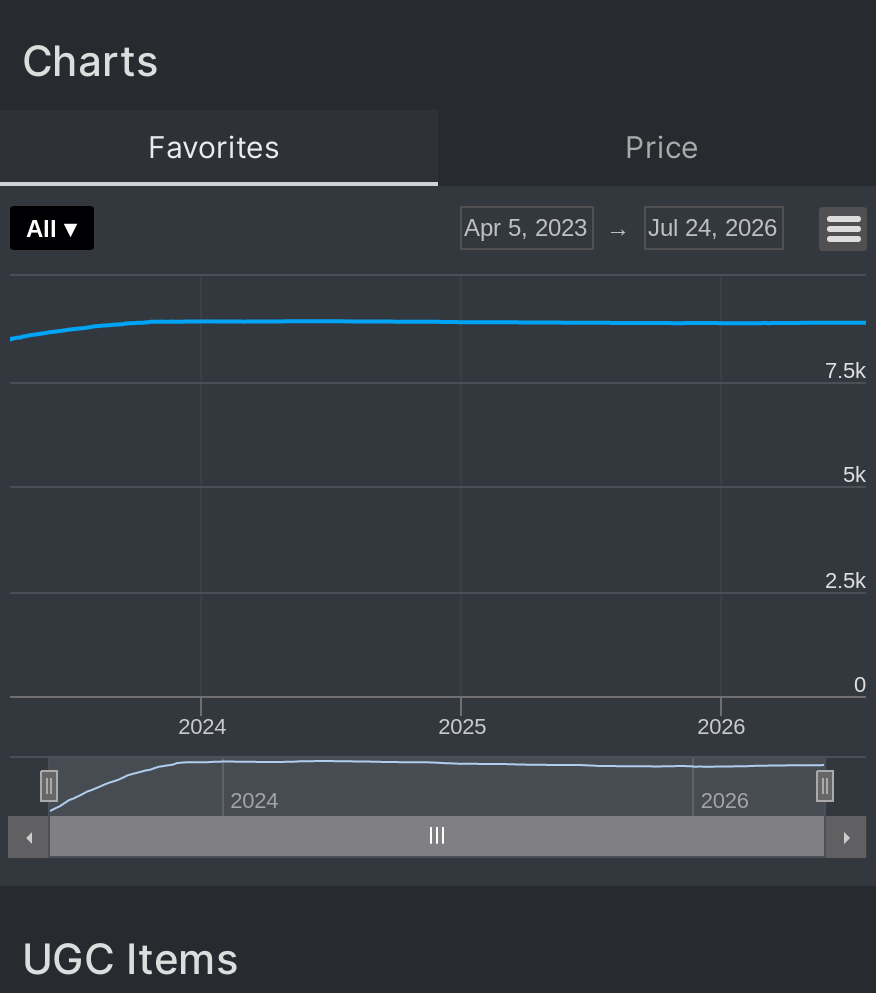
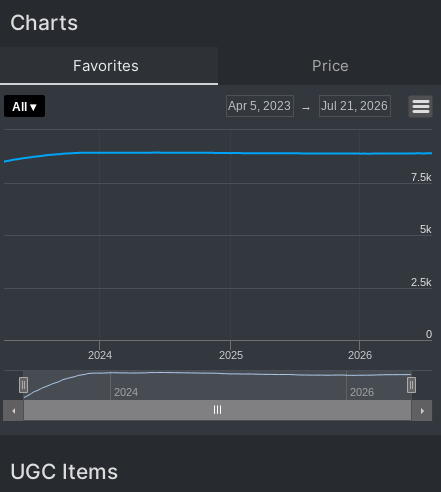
[648,213,777,240] Jul 24, 2026 -> [321,99,388,113] Jul 21, 2026

